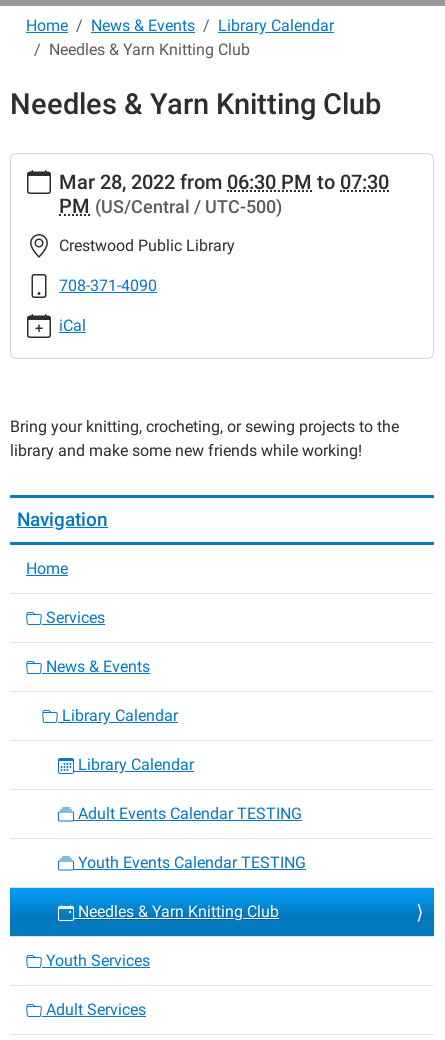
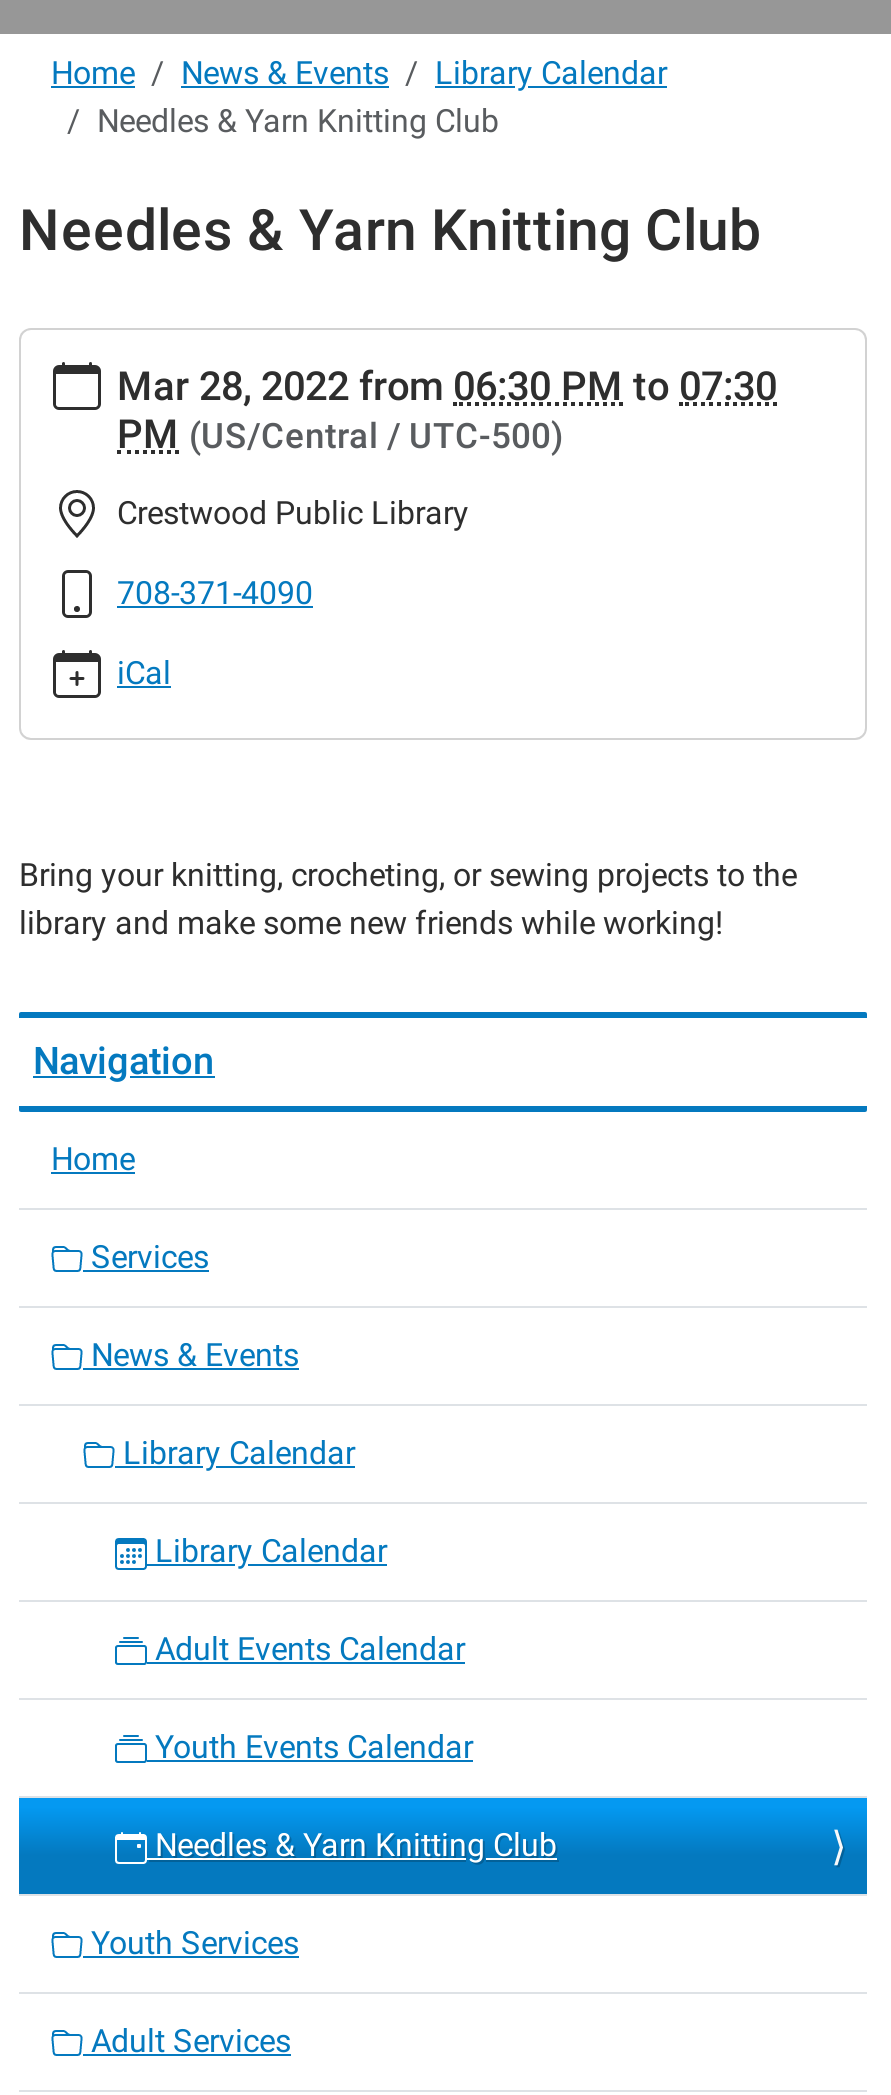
[74,804,302,823] Adult Events Calendar TESTING -> [147,1630,465,1668] Adult Events Calendar
[74,853,306,872] Youth Events Calendar TESTING -> [147,1728,473,1766] Youth Events Calendar

